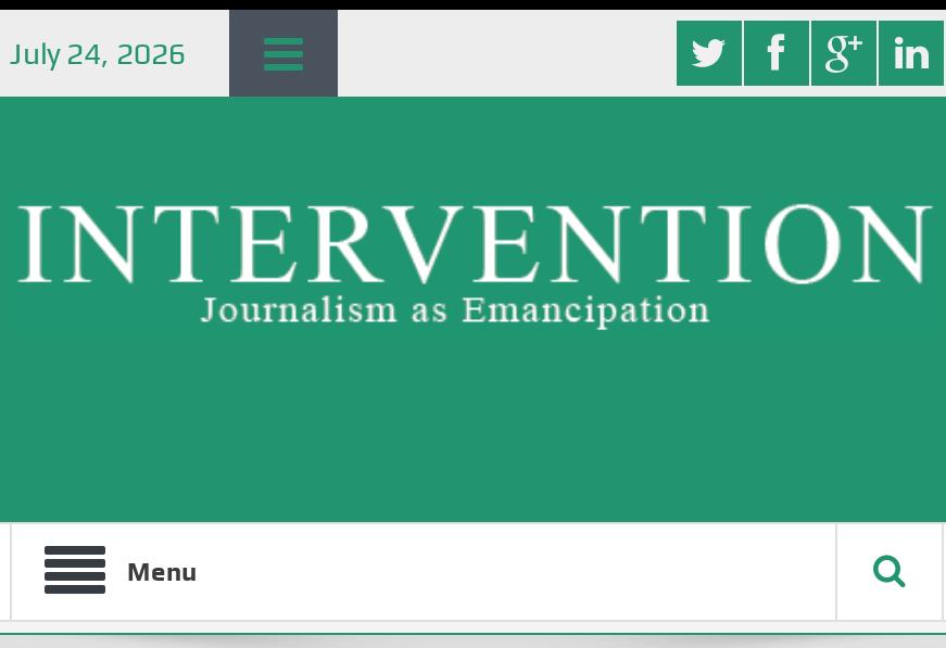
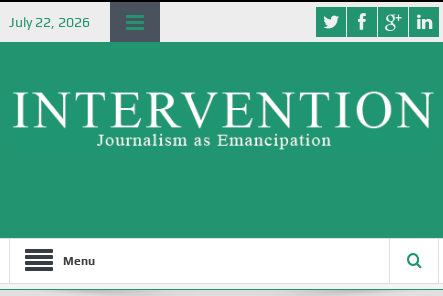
[10,36,186,71] July 24, 2026 -> [9,14,90,30] July 22, 2026

